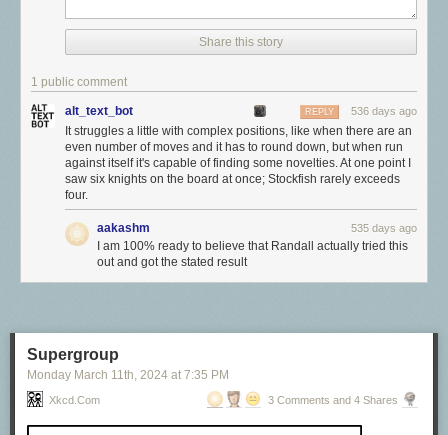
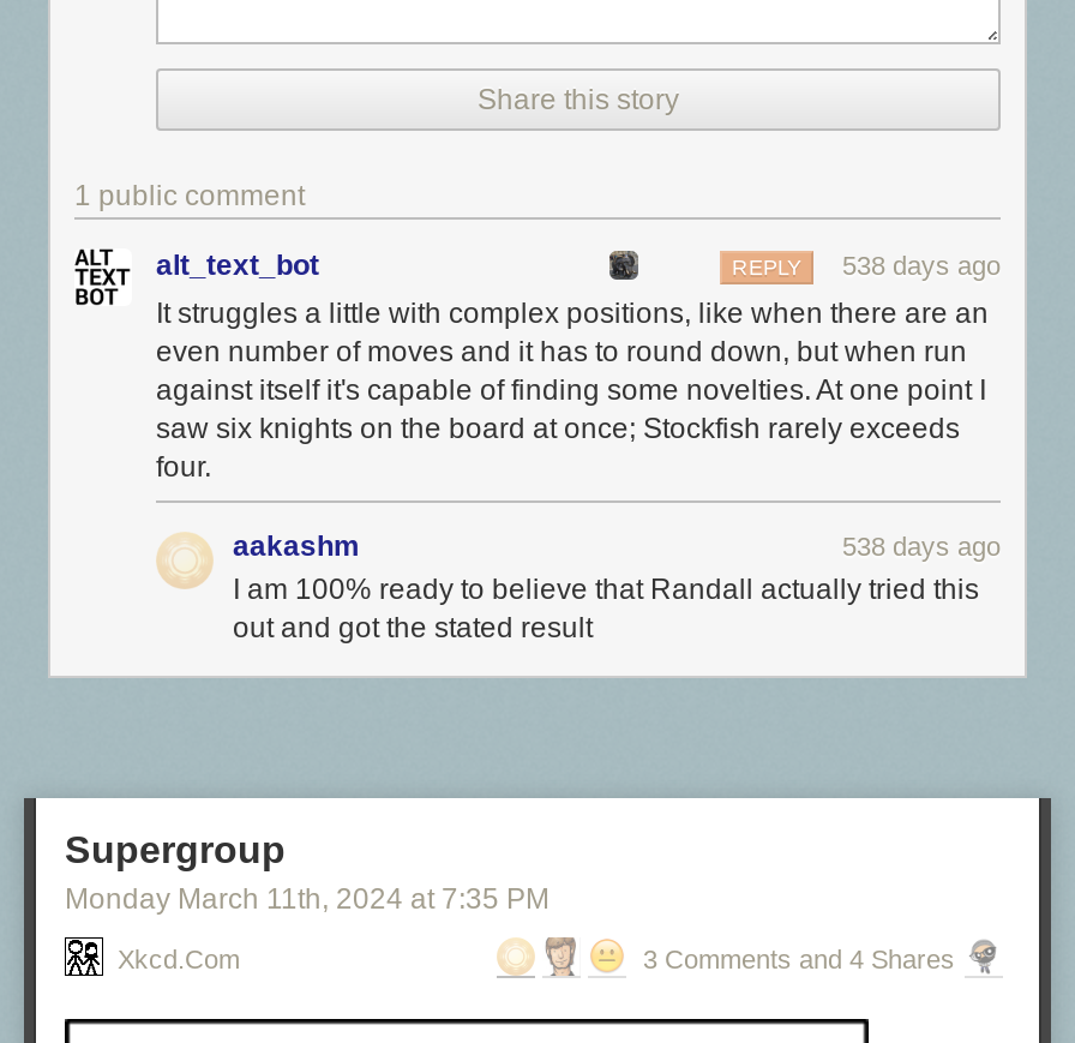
[305,105,417,117] REPLY 536 days ago -> [732,252,1001,281] REPLY 538 days ago
[351,222,417,234] 535 days ago -> [842,533,1001,562] 538 days ago

